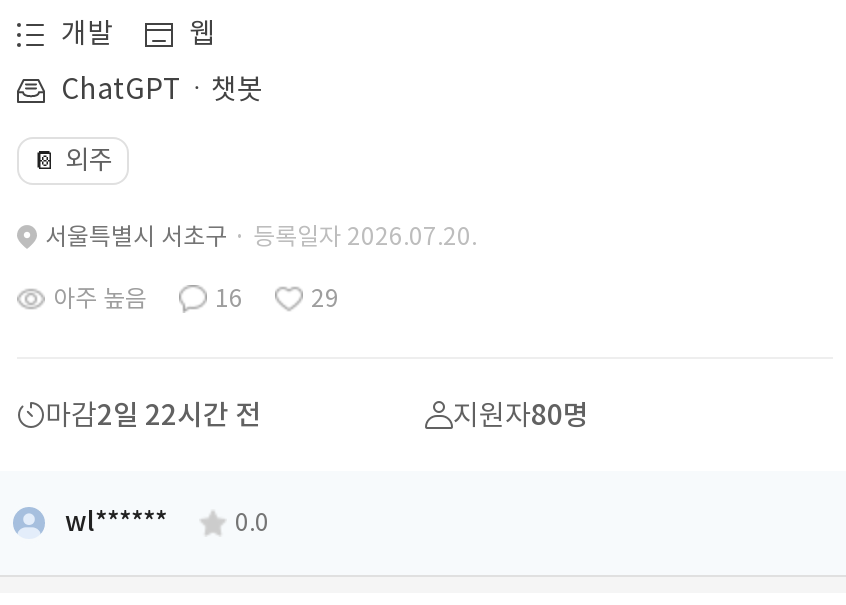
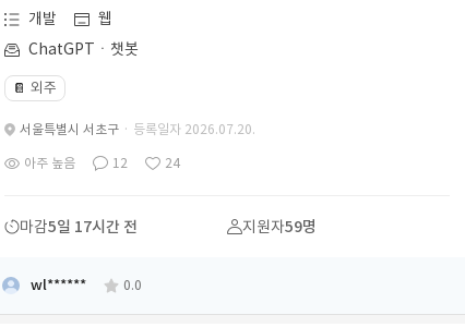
[215,283,243,313] 16 -> [112,155,128,171] 12
[311,283,339,313] 29 -> [165,155,180,171] 24
[45,397,261,433] 마감2일 22시간 전 -> [20,217,138,237] 마감5일 17시간 전
[453,397,589,433] 지원자80명 -> [242,217,317,237] 지원자59명

